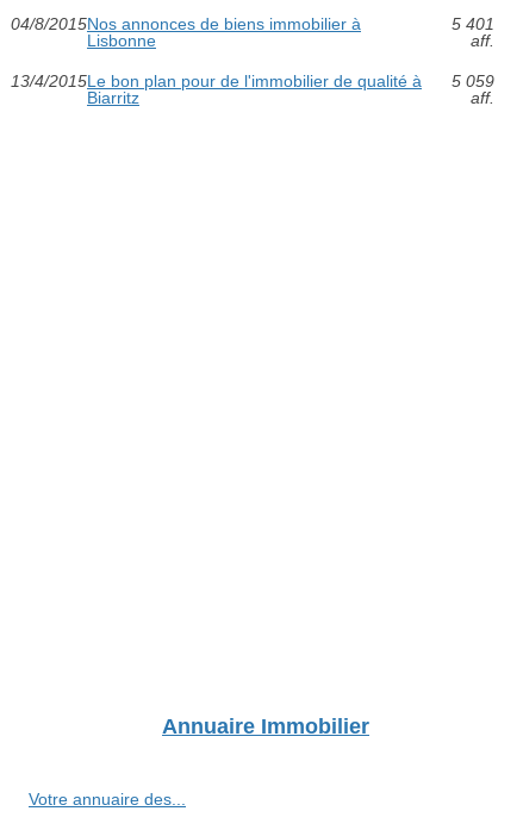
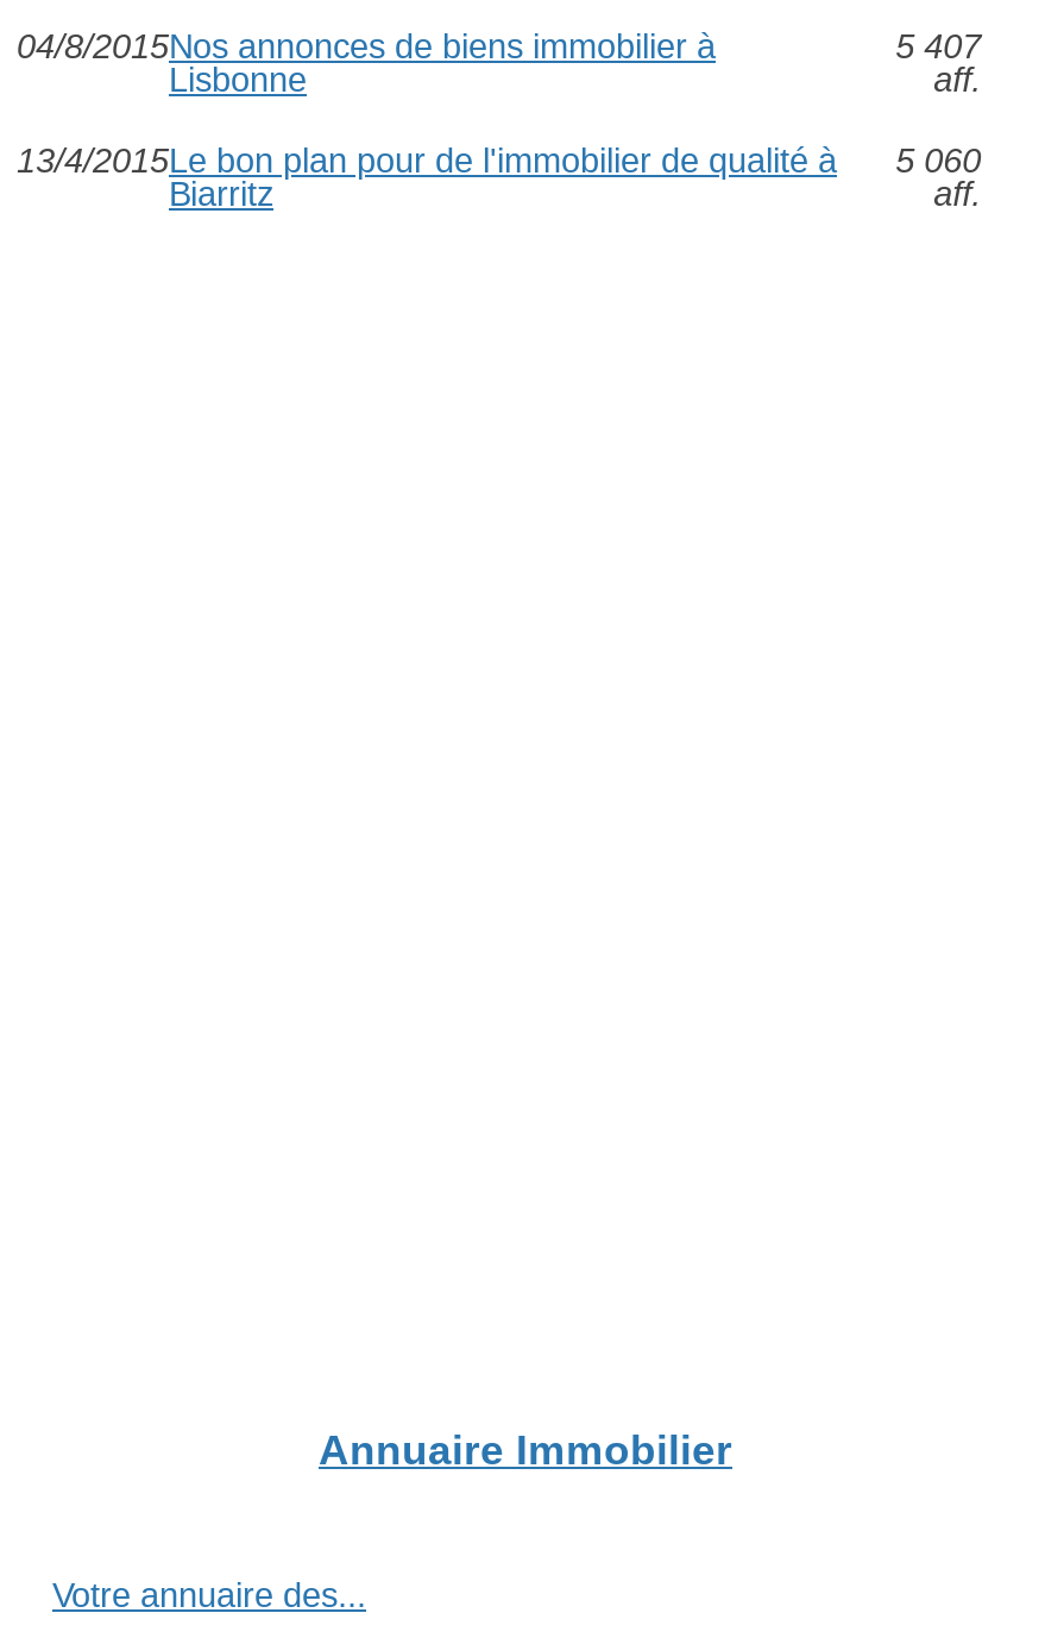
[451,14,494,33] 5 401 -> [895,28,981,66] 5 407
[11,72,494,91] 13/4/2015Le bon plan pour de l'immobilier de qualité à 5 059 -> [17,142,981,180] 13/4/2015Le bon plan pour de l'immobilier de qualité à 5 060

